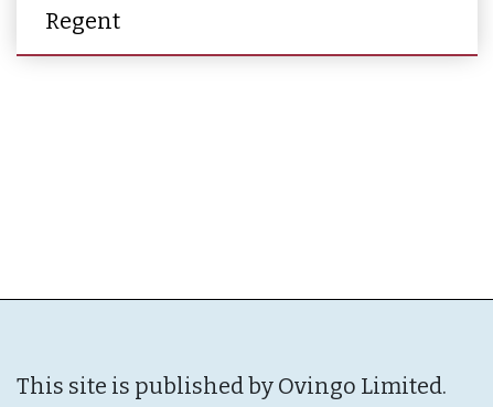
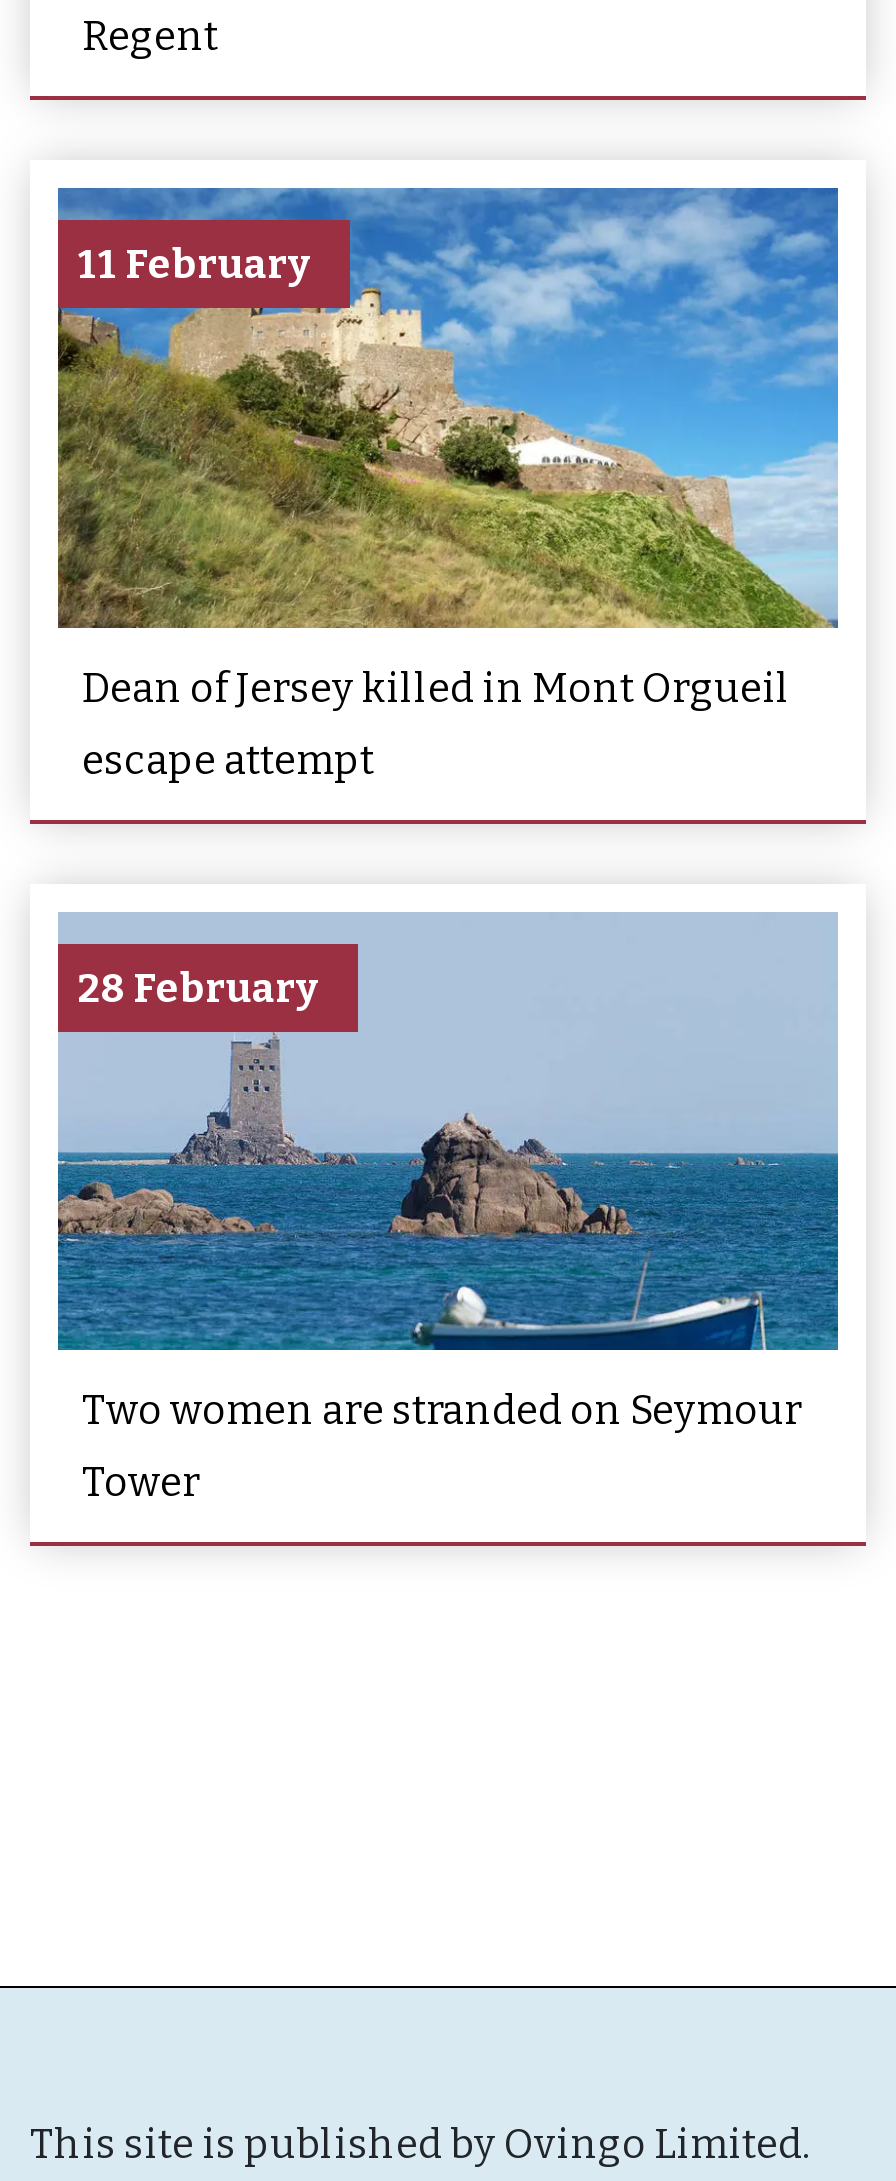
none -> [56,186,840,630] [image] | 11 February
none -> [56,914,840,1352] [image] | 28 February
none -> [82,663,790,783] Dean of Jersey killed in Mont Orgueil | escape attempt
none -> [82,1386,802,1506] Two women are stranded on Seymour | Tower

